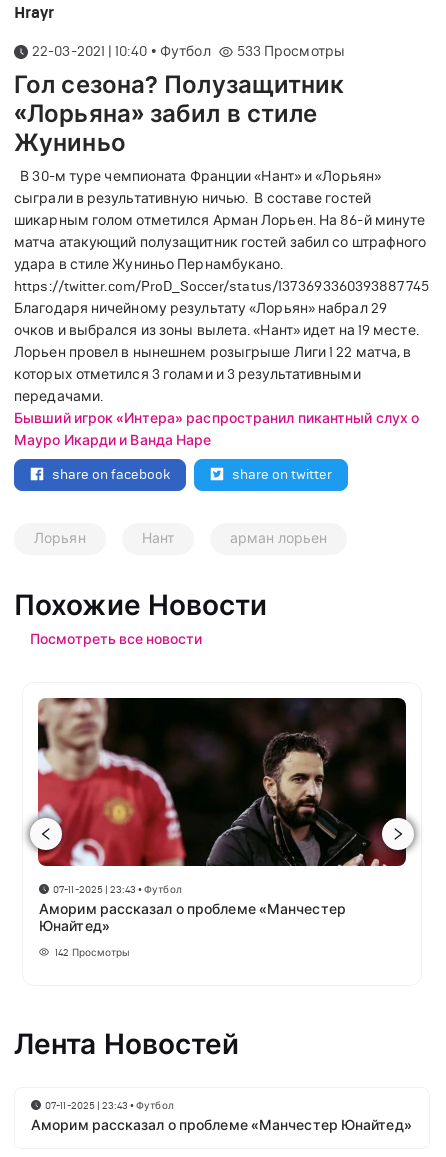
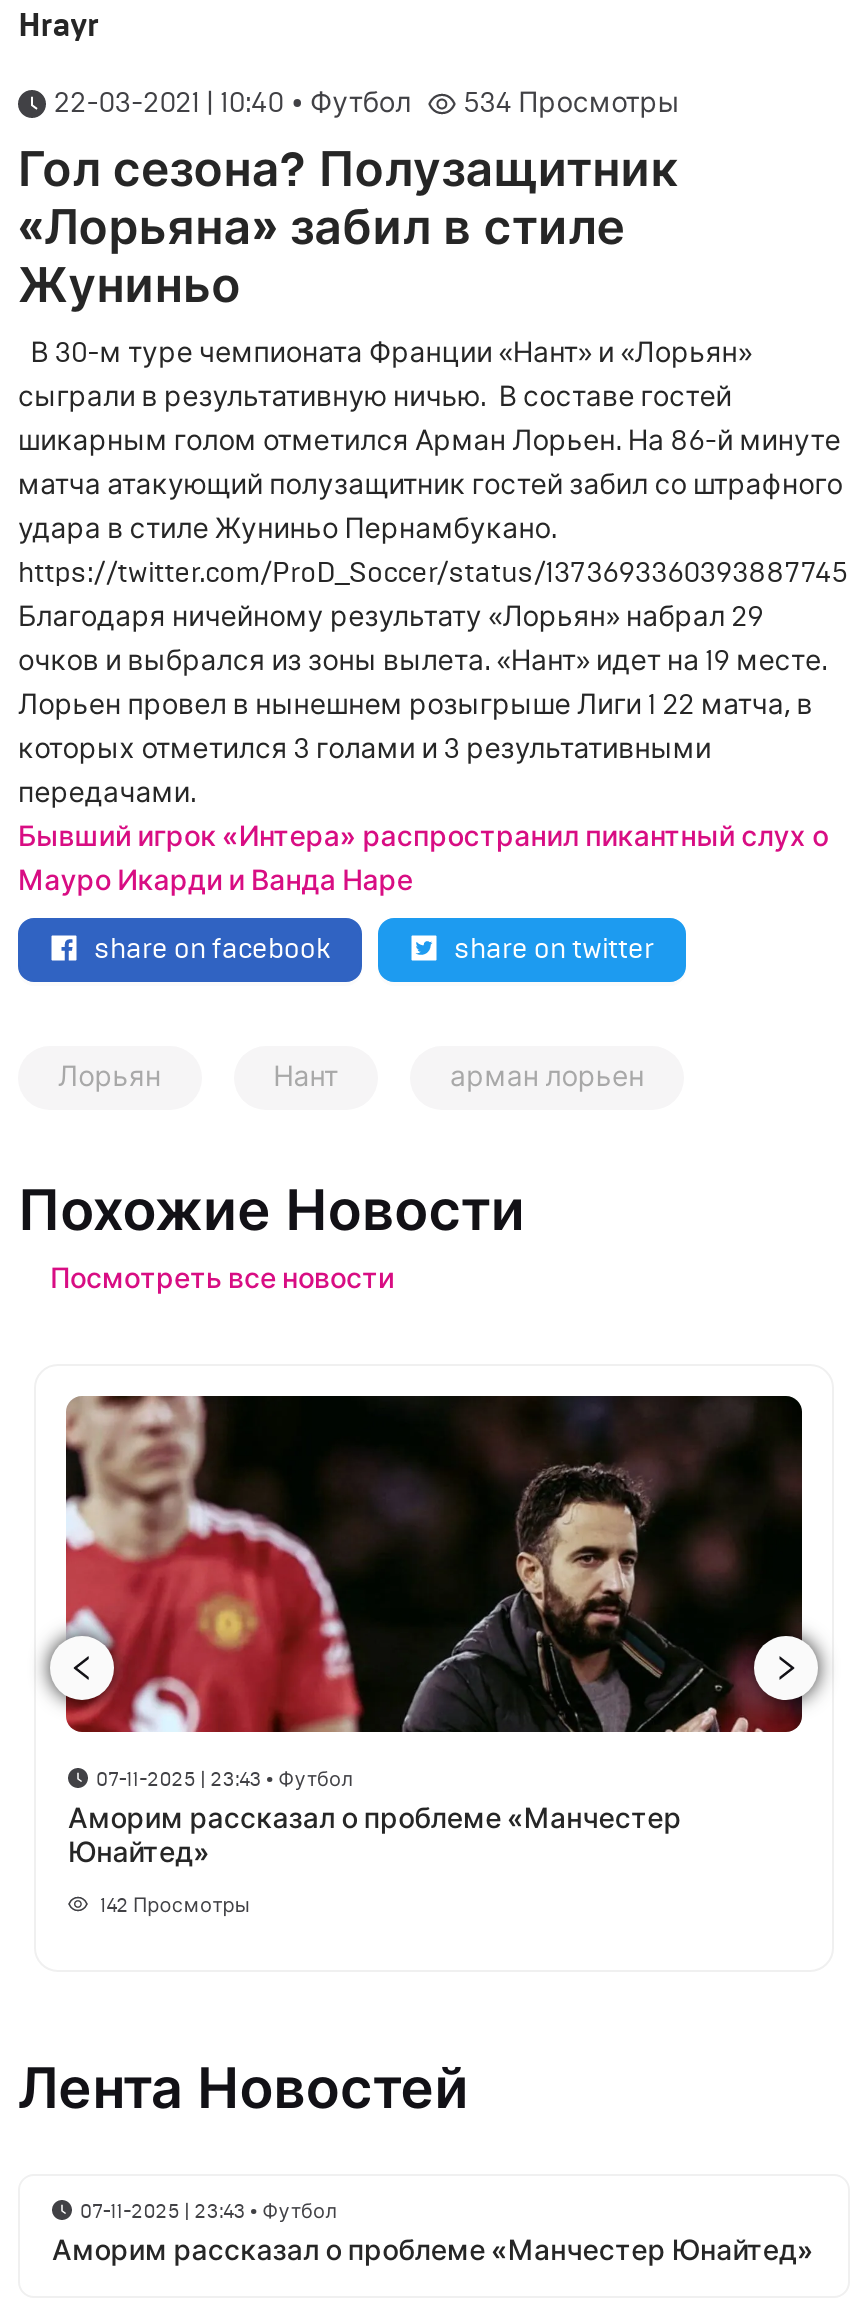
[237,43,345,60] 533 Просмотры -> [463,86,680,120] 534 Просмотры

